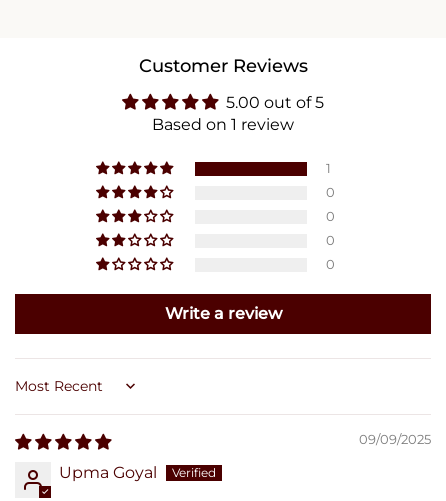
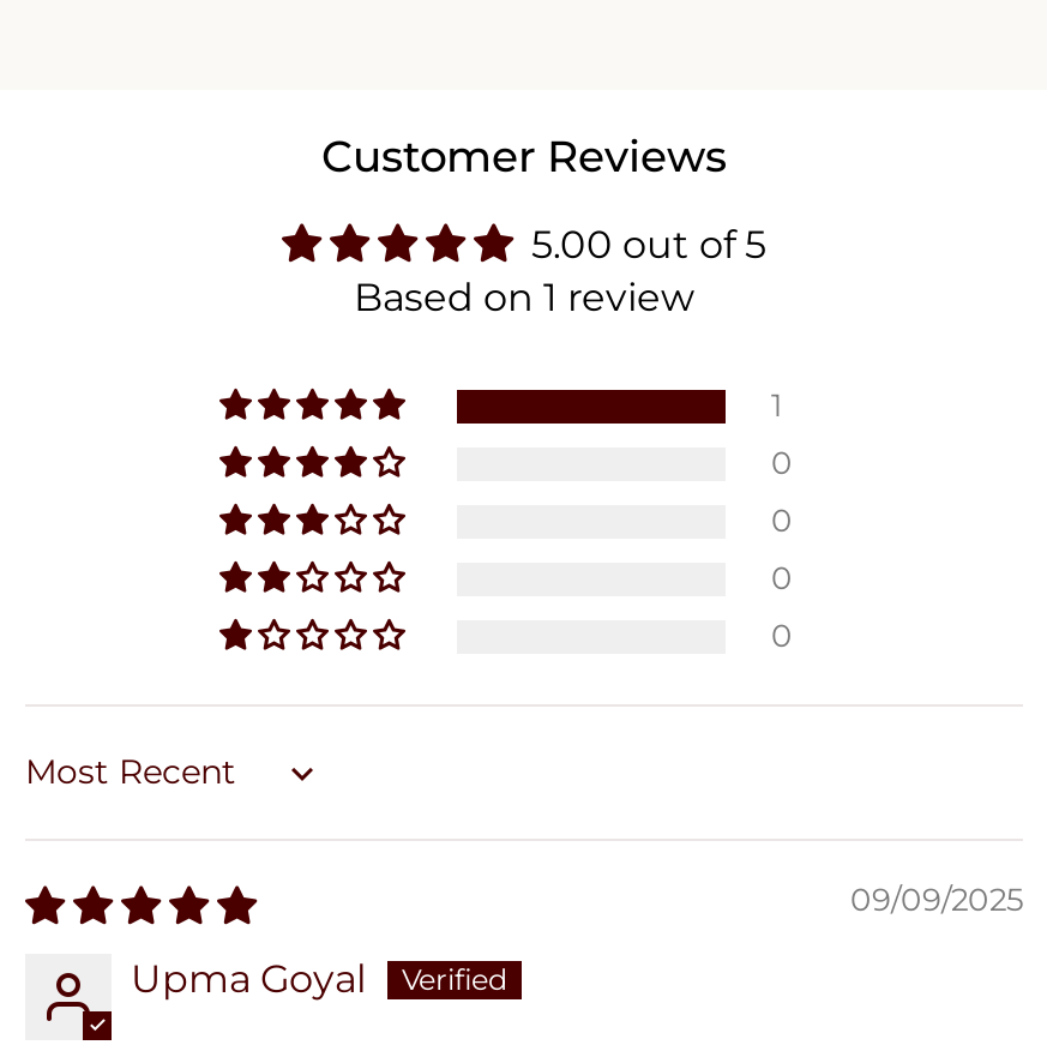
[164,304,281,323] Write a review -> none

